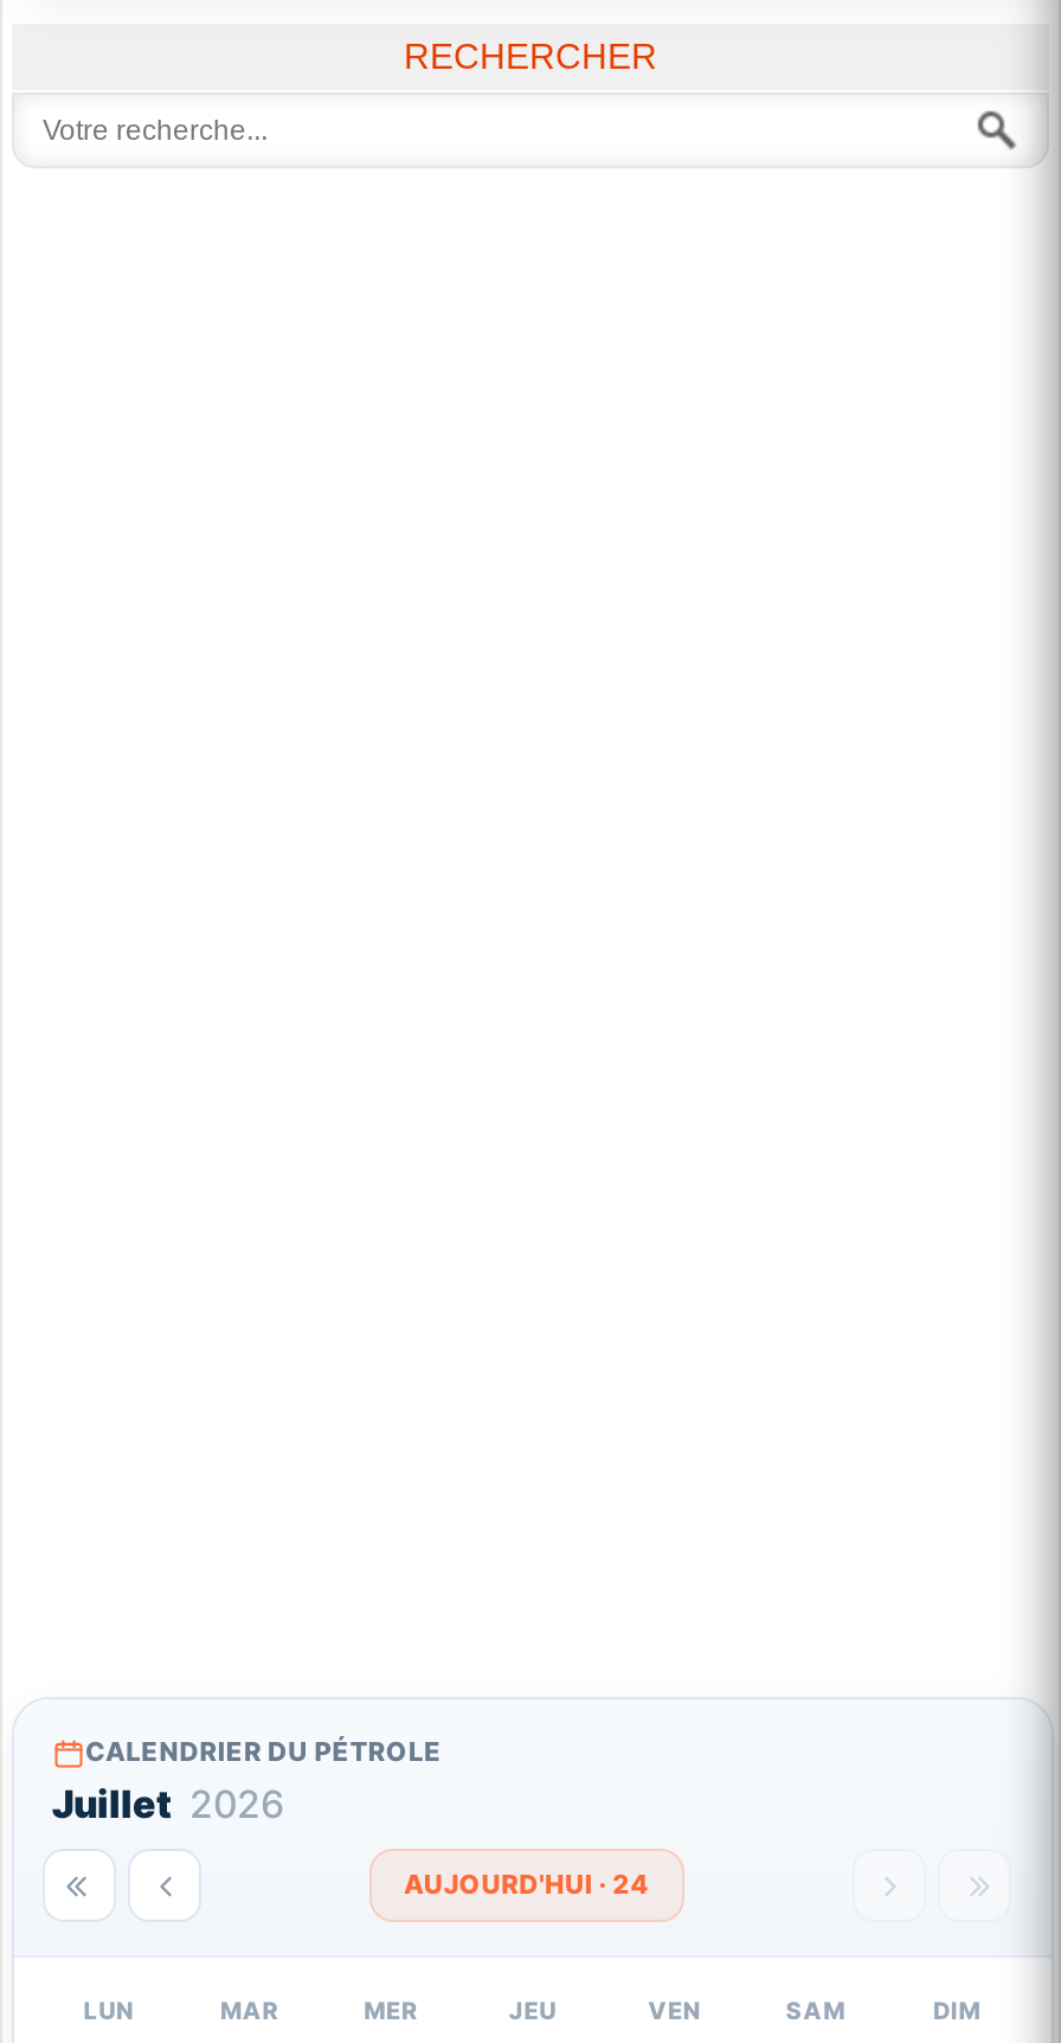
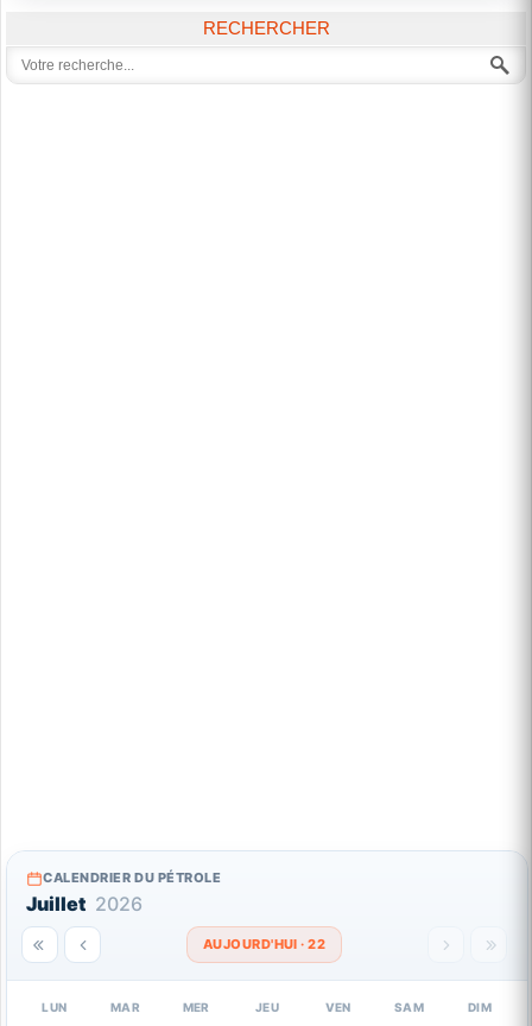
[404,1869,650,1902] AUJOURD'HUI · 24 -> [203,936,325,953] AUJOURD'HUI · 22

